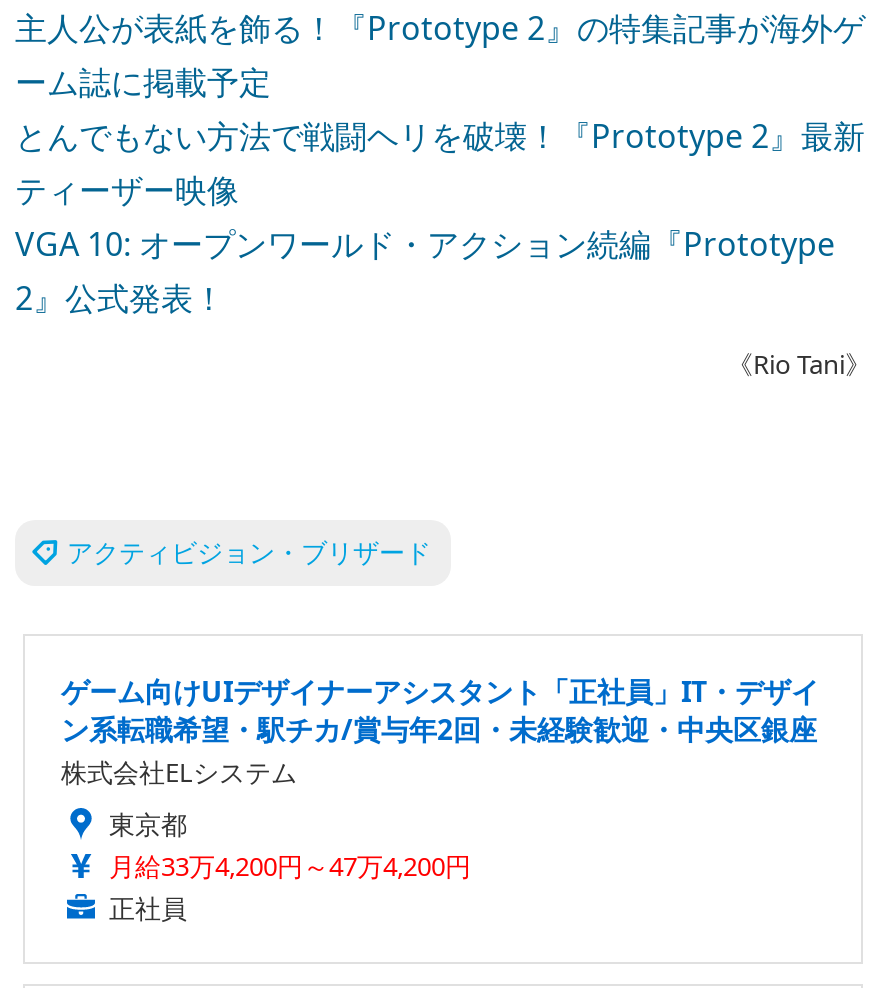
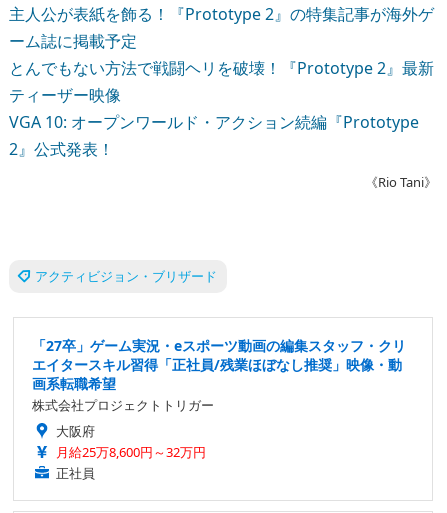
[61,672,819,884] ゲーム向けUIデザイナーアシスタント「正社員」IT・デザイ | ン系転職希望・駅チカ/賞与年2回・未経験歓迎・中央区銀座 | 株式会社ELシステム | 東京都 | 月給33万4,200円～47万4,200円 -> [32,336,406,461] 「27卒」ゲーム実況・eスポーツ動画の編集スタッフ・クリ | エイタースキル習得「正社員/残業ほぼなし推奨」映像・動 | 画系転職希望 | 株式会社プロジェクトトリガー | 大阪府 | 月給25万8,600円～32万円

